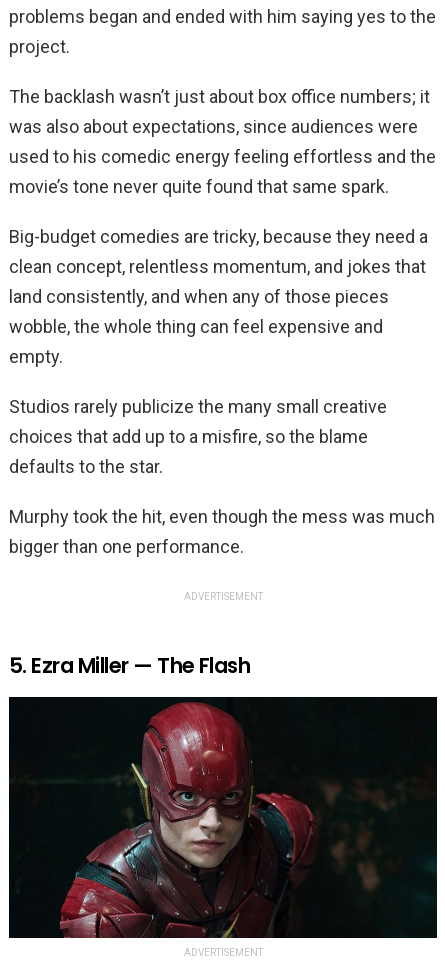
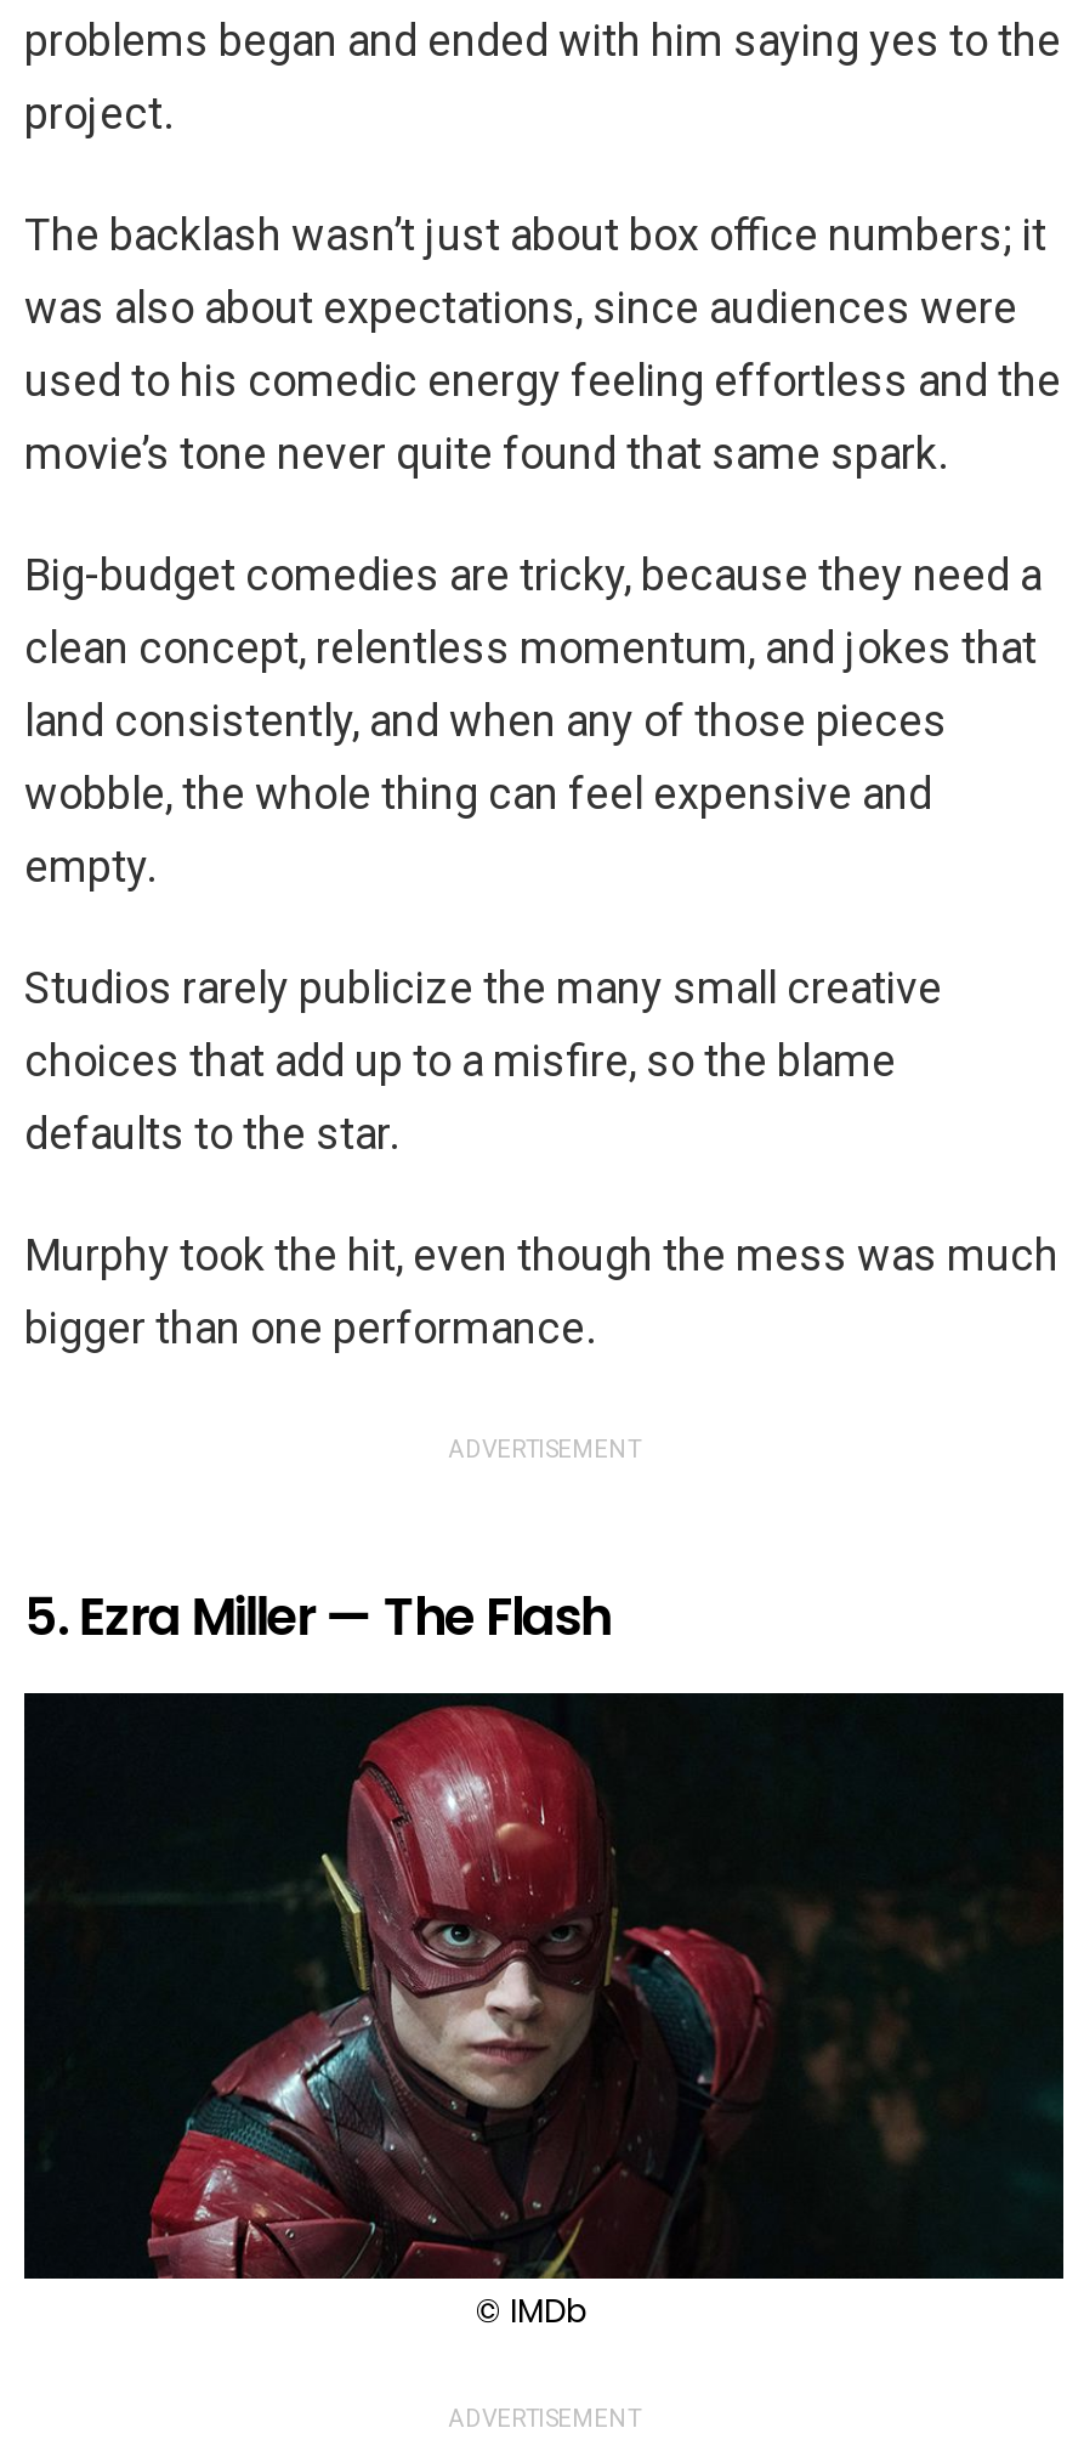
none -> [476,2290,588,2336] © IMDb

